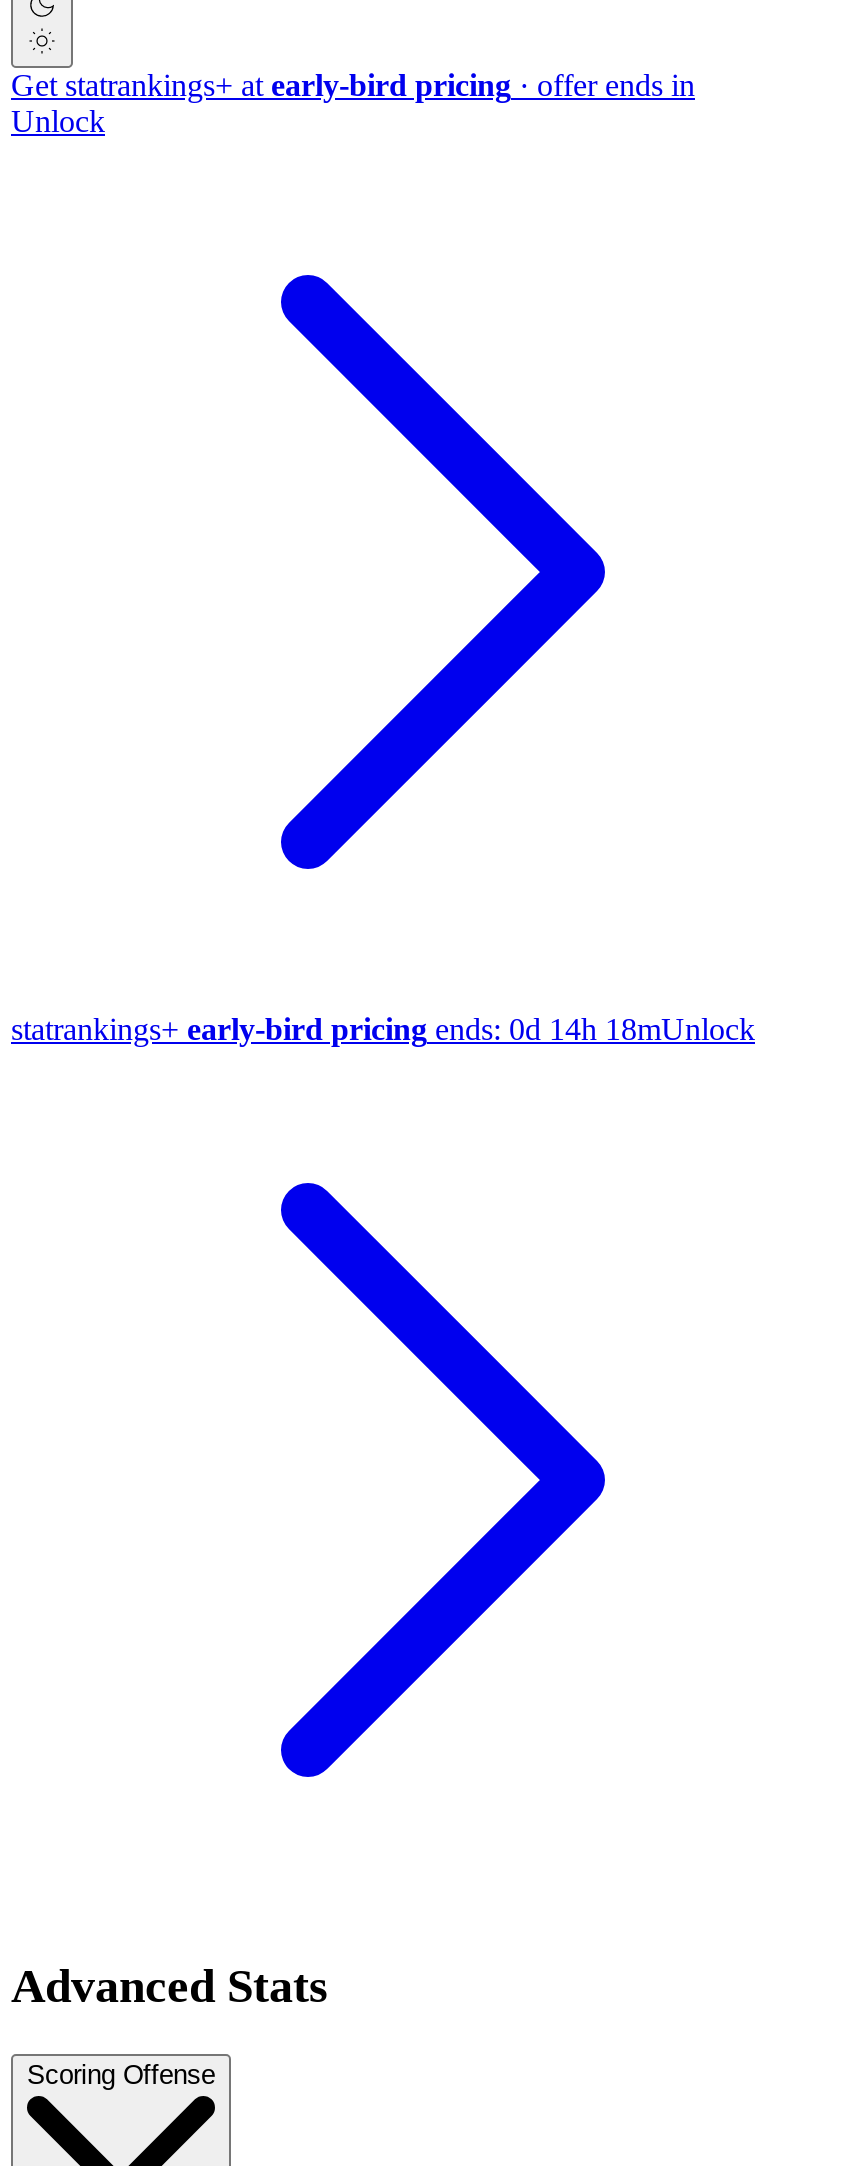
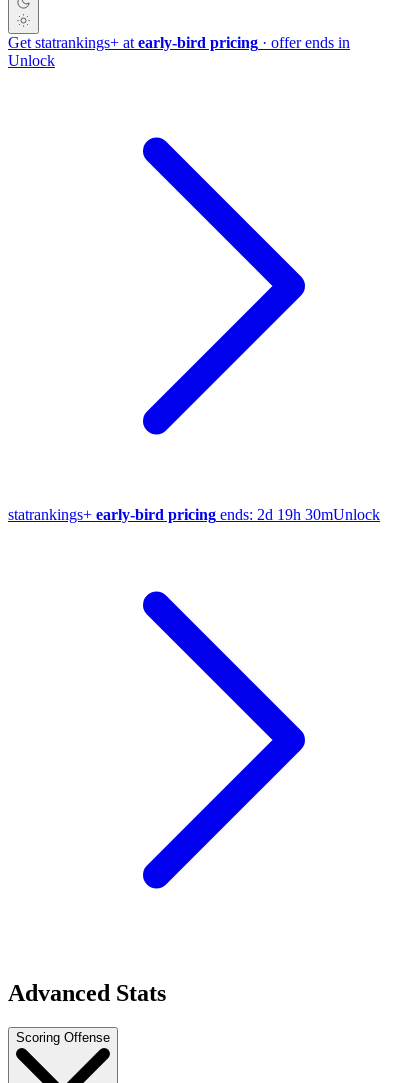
[11,1012,755,1046] statrankings+ early-bird pricing ends: 0d 14h 18mUnlock -> [8,506,380,523] statrankings+ early-bird pricing ends: 2d 19h 30mUnlock

